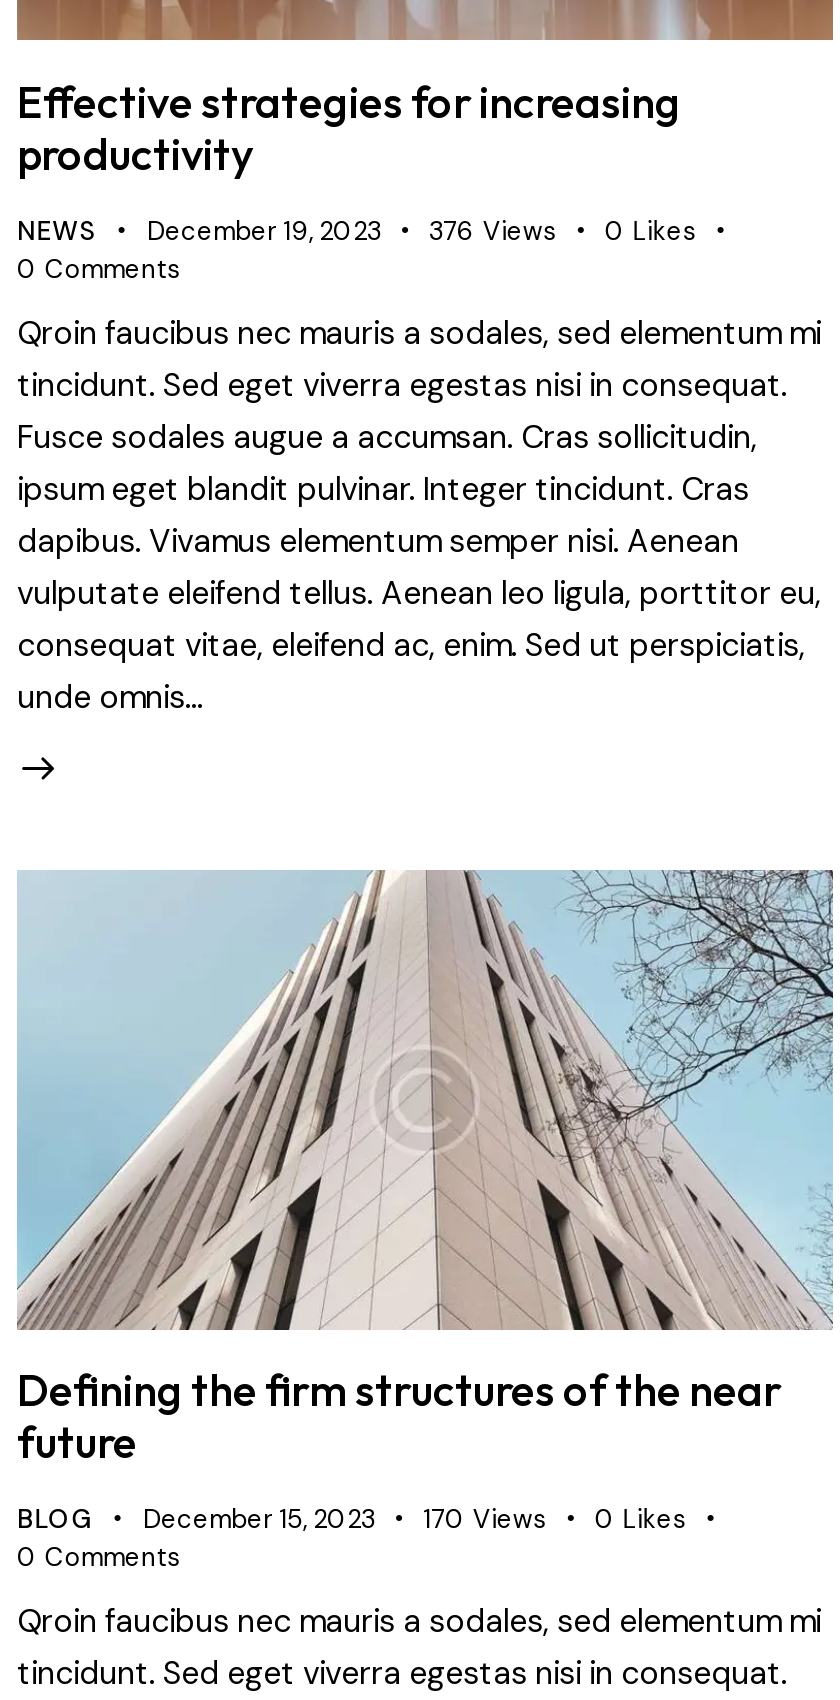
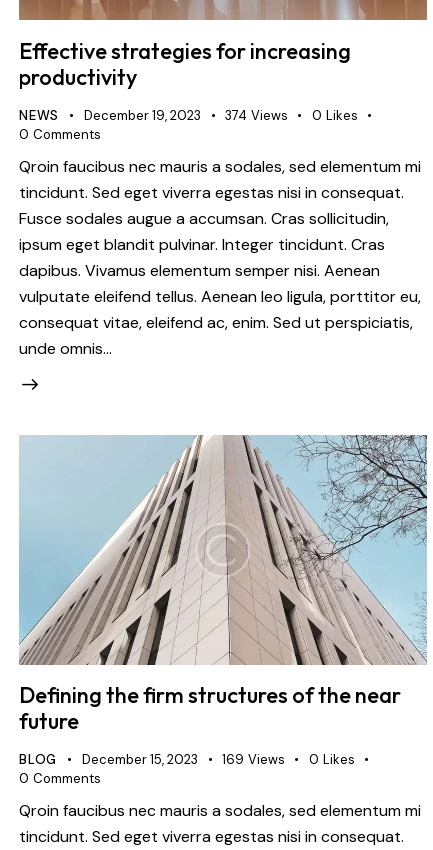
[429,214,557,248] 376 Views -> [225,107,288,124] 374 Views
[423,1502,547,1536] 170 Views -> [222,751,285,768] 169 Views

